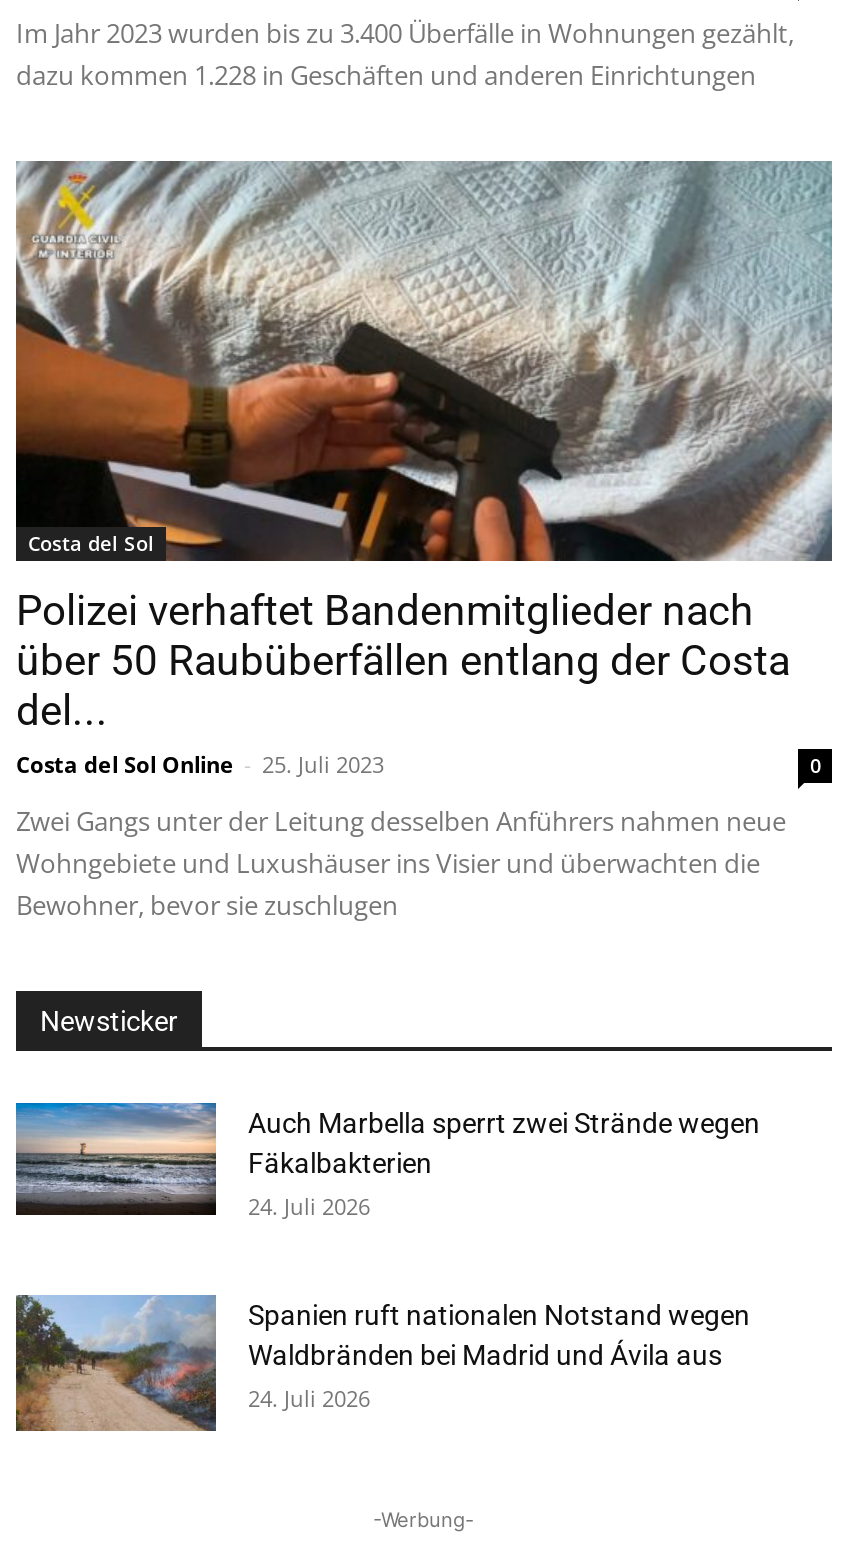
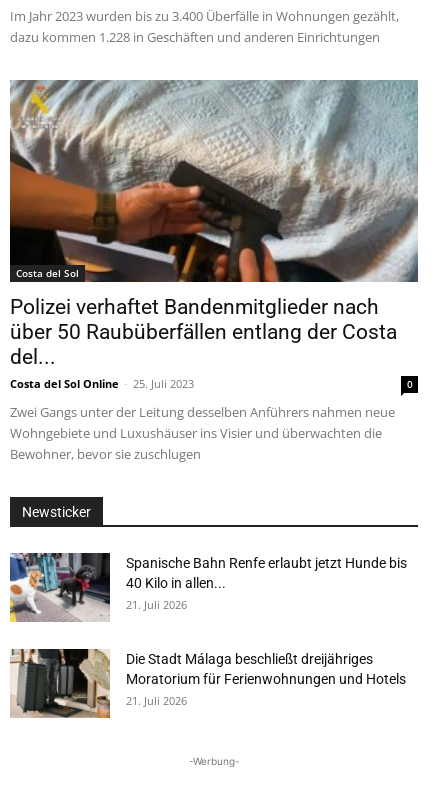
[14,1100,760,1240] [image] | Auch Marbella sperrt zwei Strände wegen | Fäkalbakterien | 24. Juli 2026 -> [9,552,407,623] [image] | Spanische Bahn Renfe erlaubt jetzt Hunde bis | 40 Kilo in allen... | 21. Juli 2026
[14,1294,750,1432] [image] | Spanien ruft nationalen Notstand wegen | Waldbränden bei Madrid und Ávila aus | 24. Juli 2026 -> [10,648,406,719] [image] | Die Stadt Málaga beschließt dreijähriges | Moratorium für Ferienwohnungen und Hotels | 21. Juli 2026

